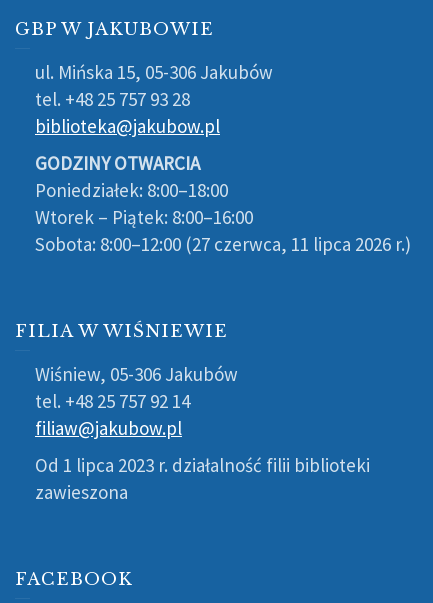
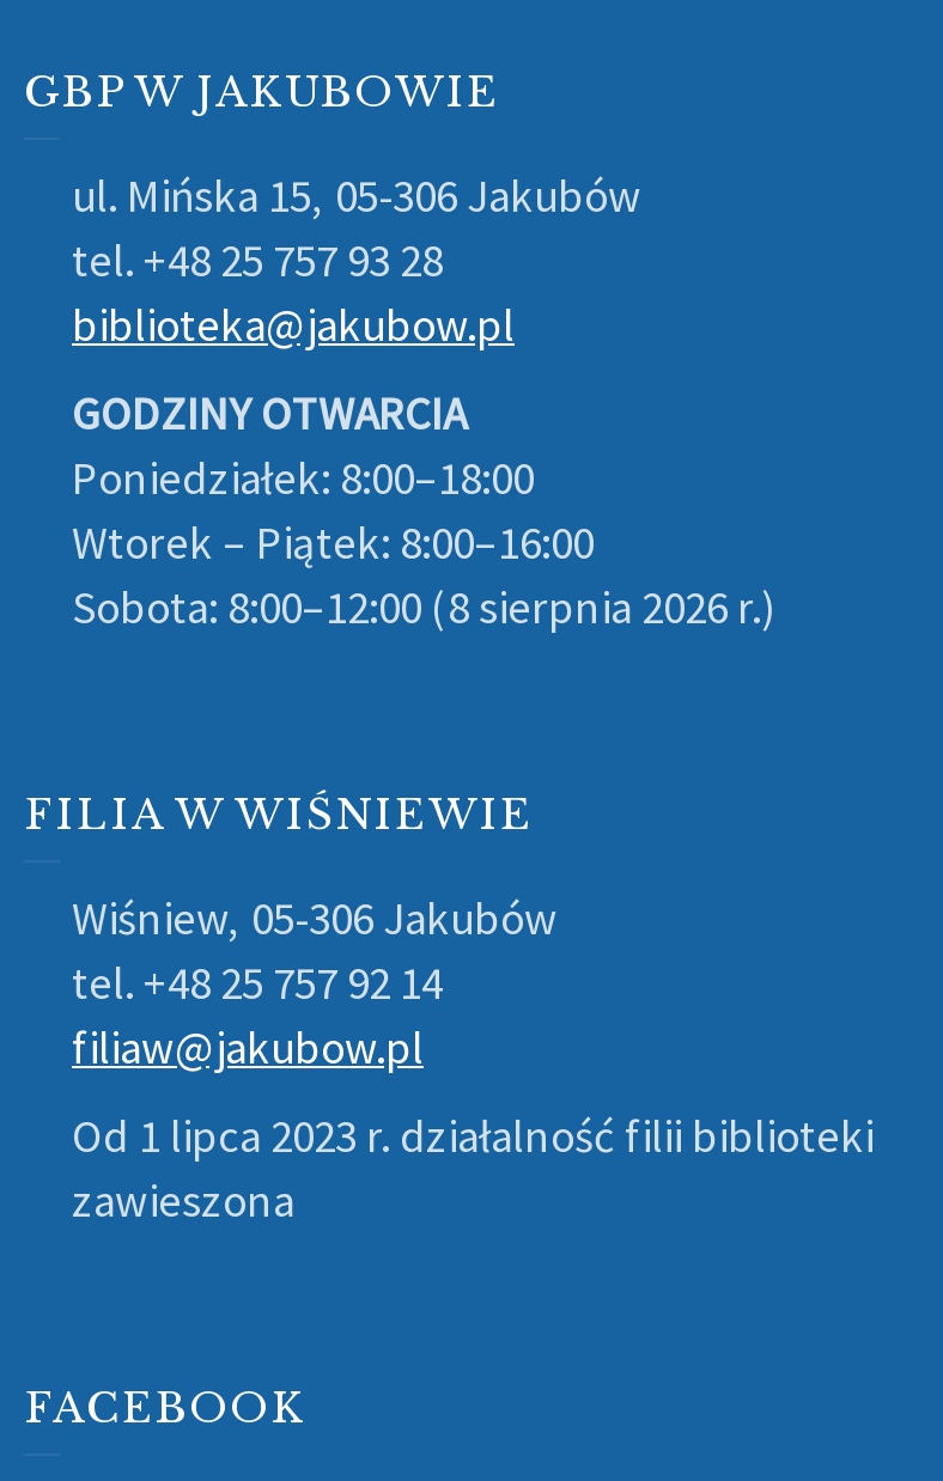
[35,231,411,255] Sobota: 8:00–12:00 (27 czerwca, 11 lipca 2026 r.) -> [72,577,775,634] Sobota: 8:00–12:00 (8 sierpnia 2026 r.)

